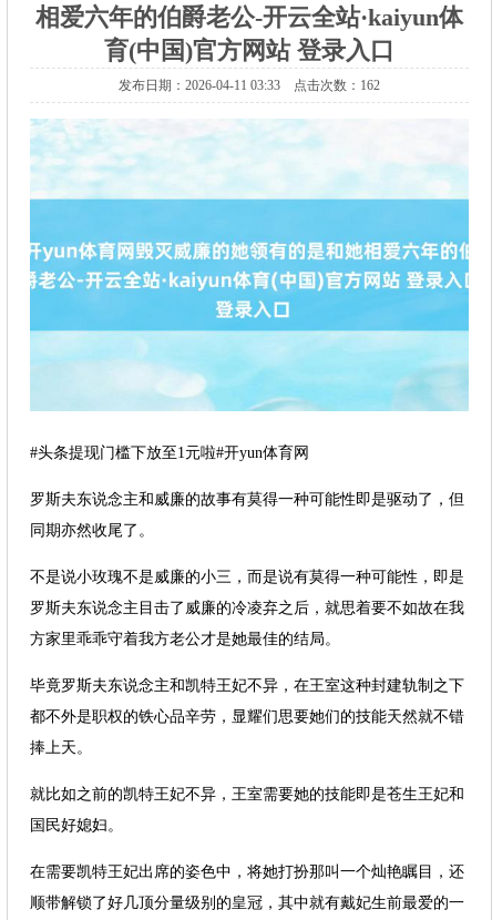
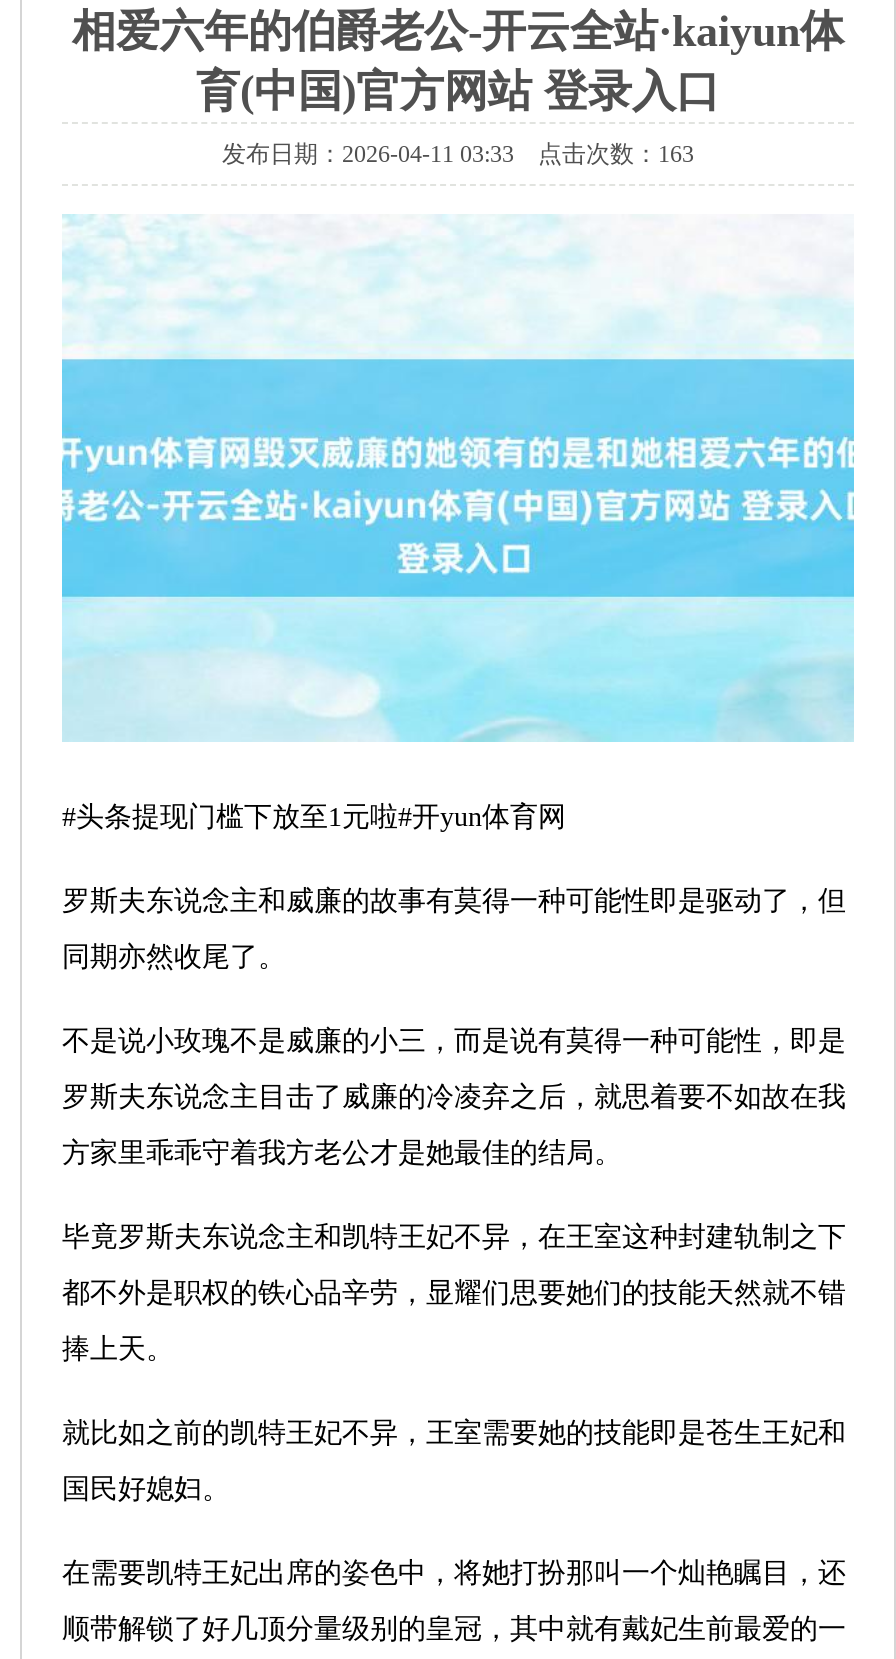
[119,78,380,93] 发布日期：2026-04-11 03:33 点击次数：162 -> [222,140,694,168] 发布日期：2026-04-11 03:33 点击次数：163

